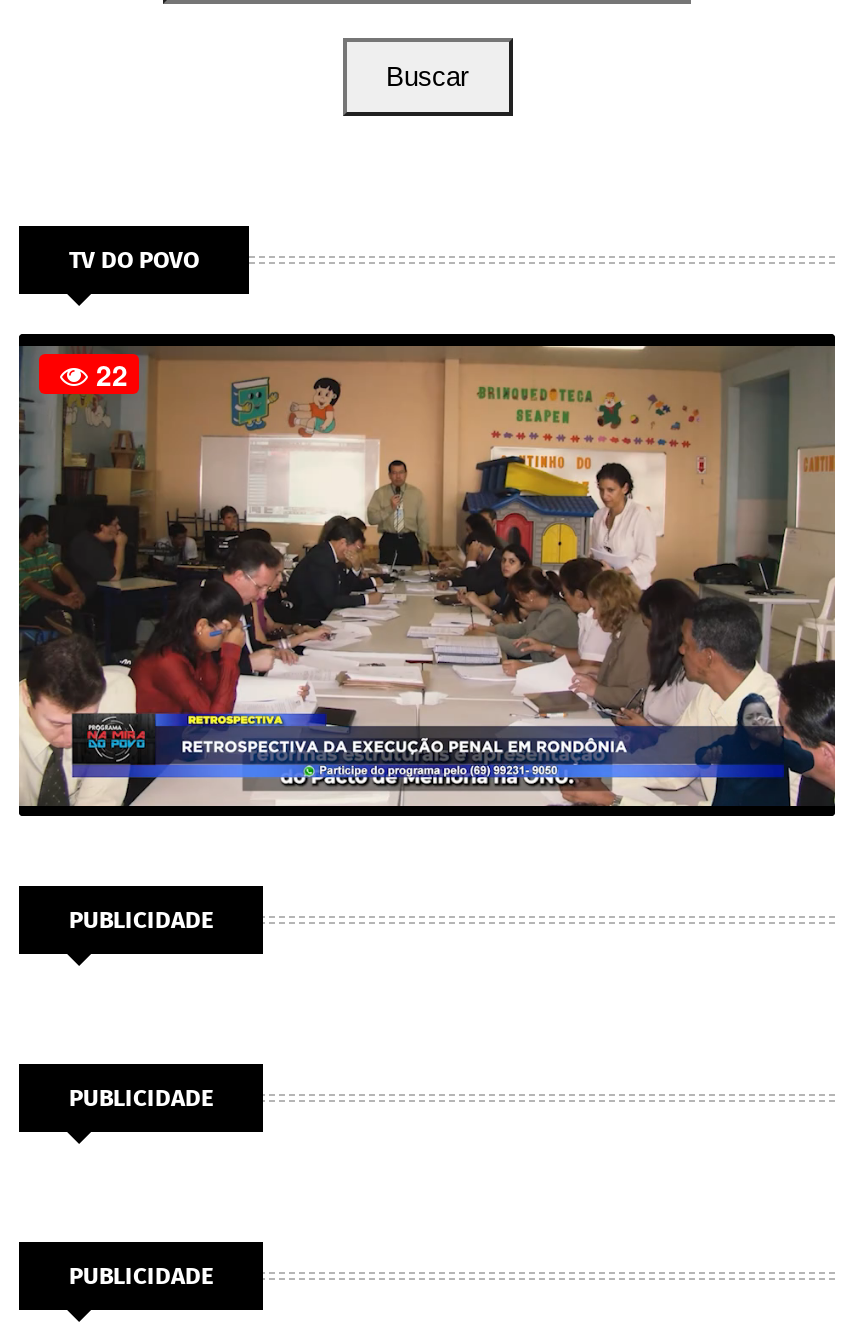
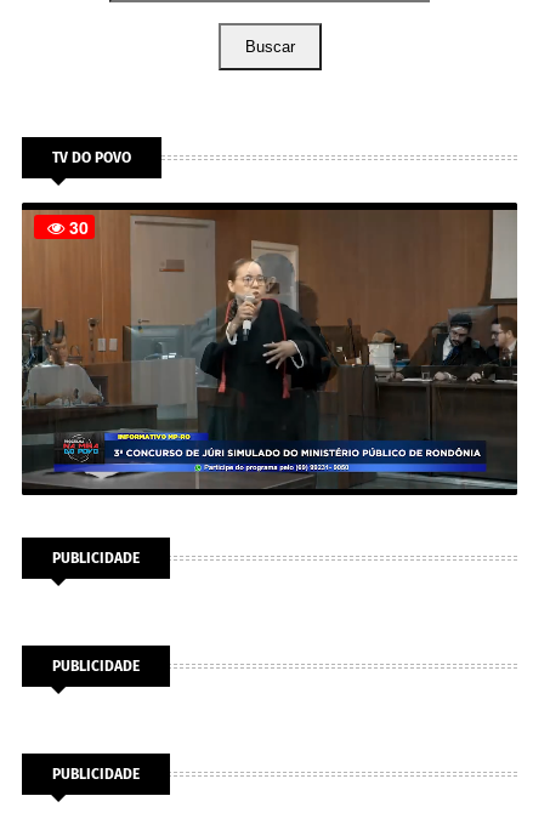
[17,344,837,808] [image] -> [21,210,518,489] [image]

